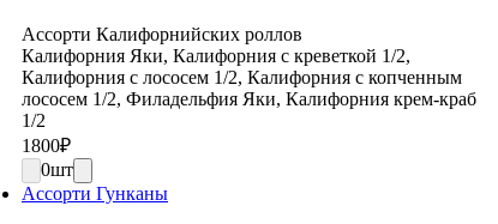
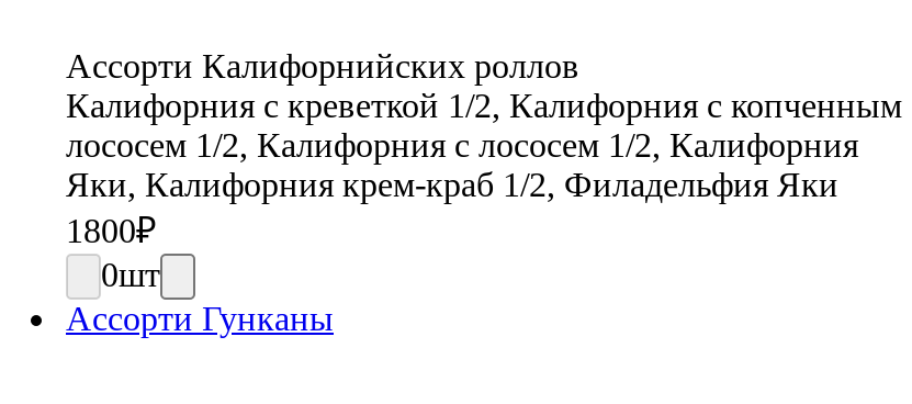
[22,46,476,131] Калифорния Яки, Калифорния с креветкой 1/2, | Калифорния с лососем 1/2, Калифорния с копченным | лососем 1/2, Филадельфия Яки, Калифорния крем-краб | 1/2 -> [66,87,902,203] Калифорния с креветкой 1/2, Калифорния с копченным | лососем 1/2, Калифорния с лососем 1/2, Калифорния | Яки, Калифорния крем-краб 1/2, Филадельфия Яки

